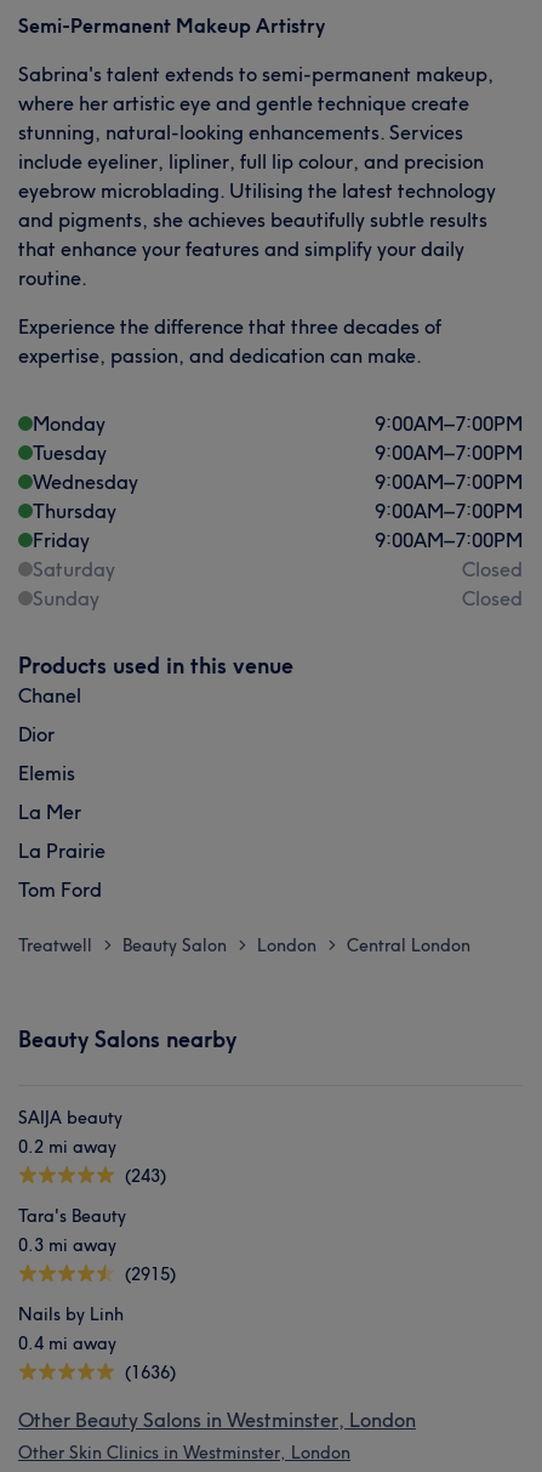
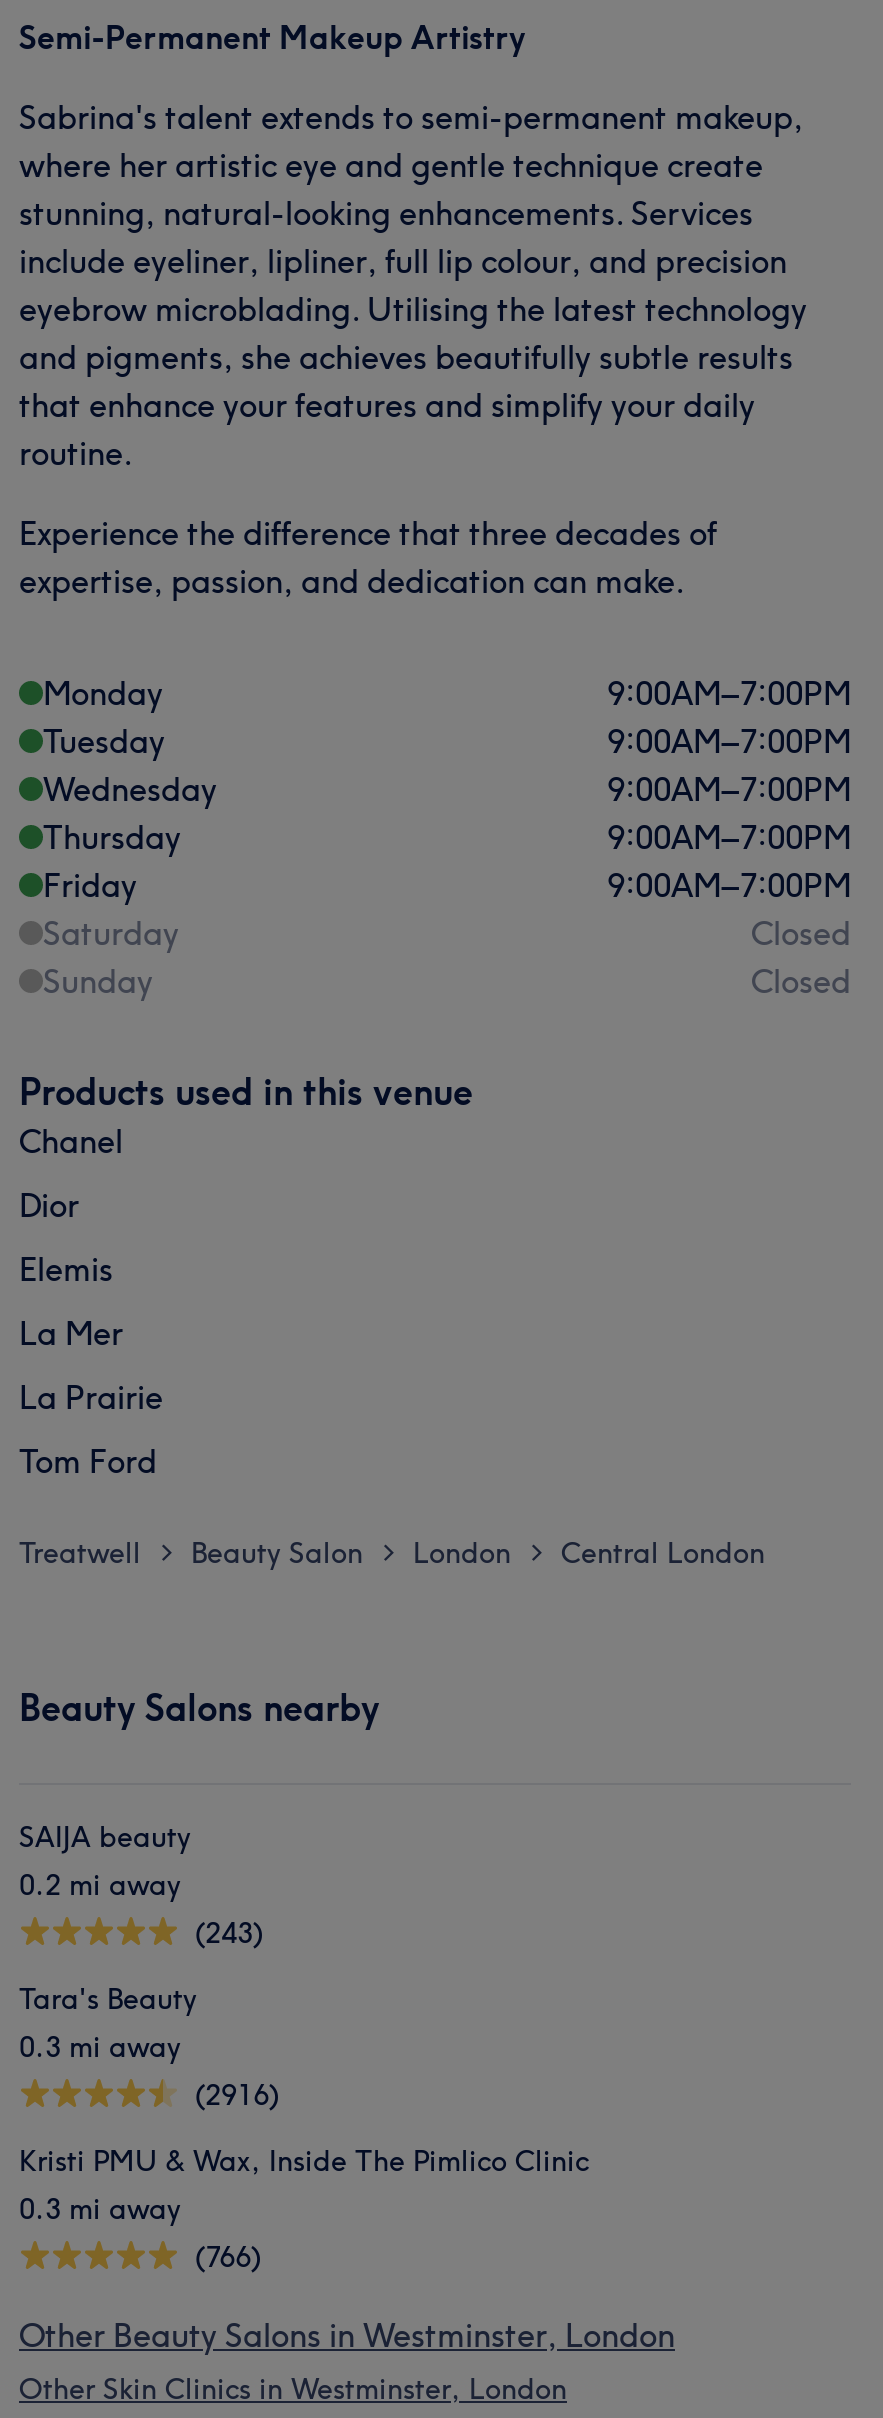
[125,1263,176,1285] (2915) -> [195,2077,279,2113] (2916)
[18,1303,176,1383] Nails by Linh | 0.4 mi away | (1636) -> [19,2143,589,2275] Kristi PMU & Wax, Inside The Pimlico Clinic | 0.3 mi away | (766)

